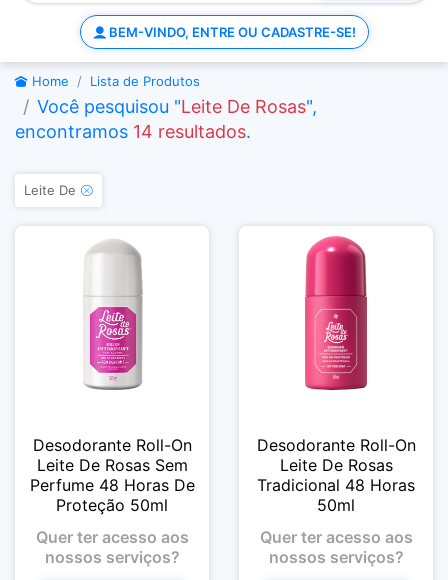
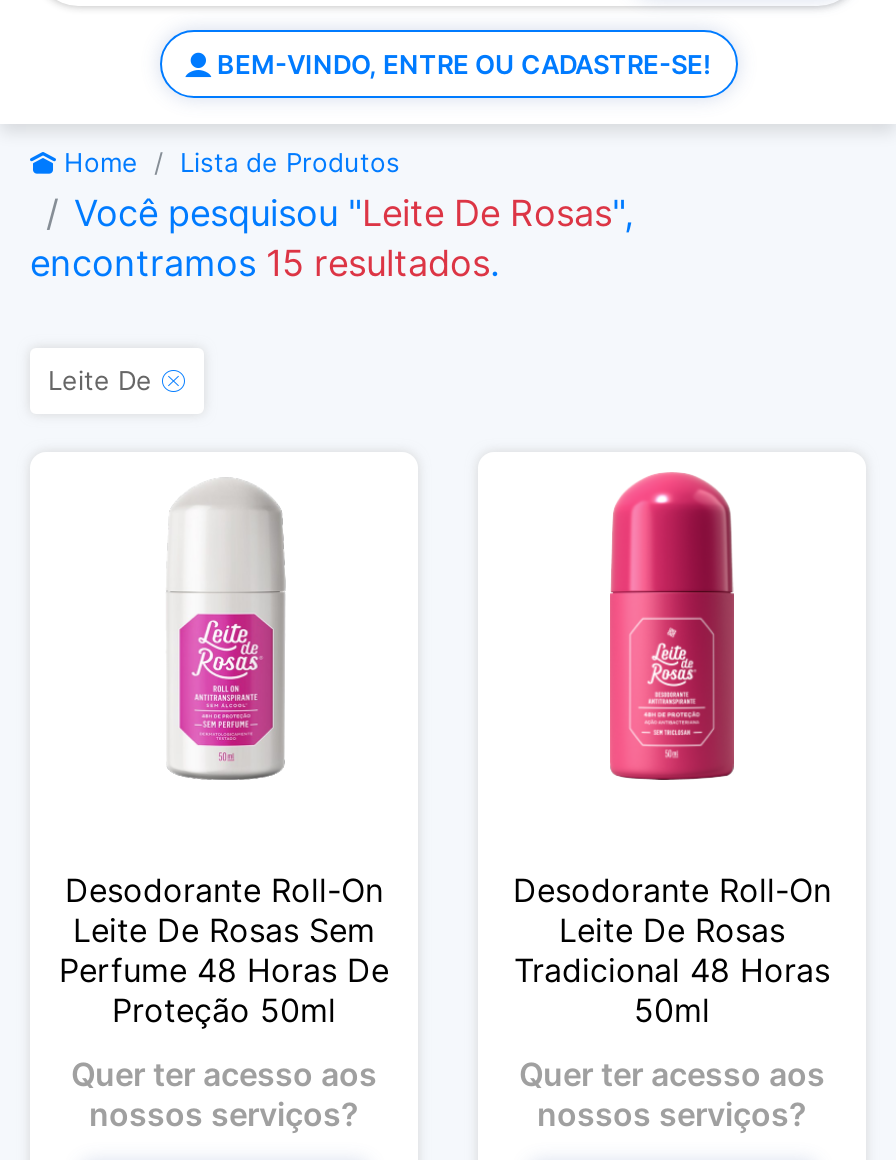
[15,121,251,142] encontramos 14 resultados. -> [30,242,500,284] encontramos 15 resultados.

